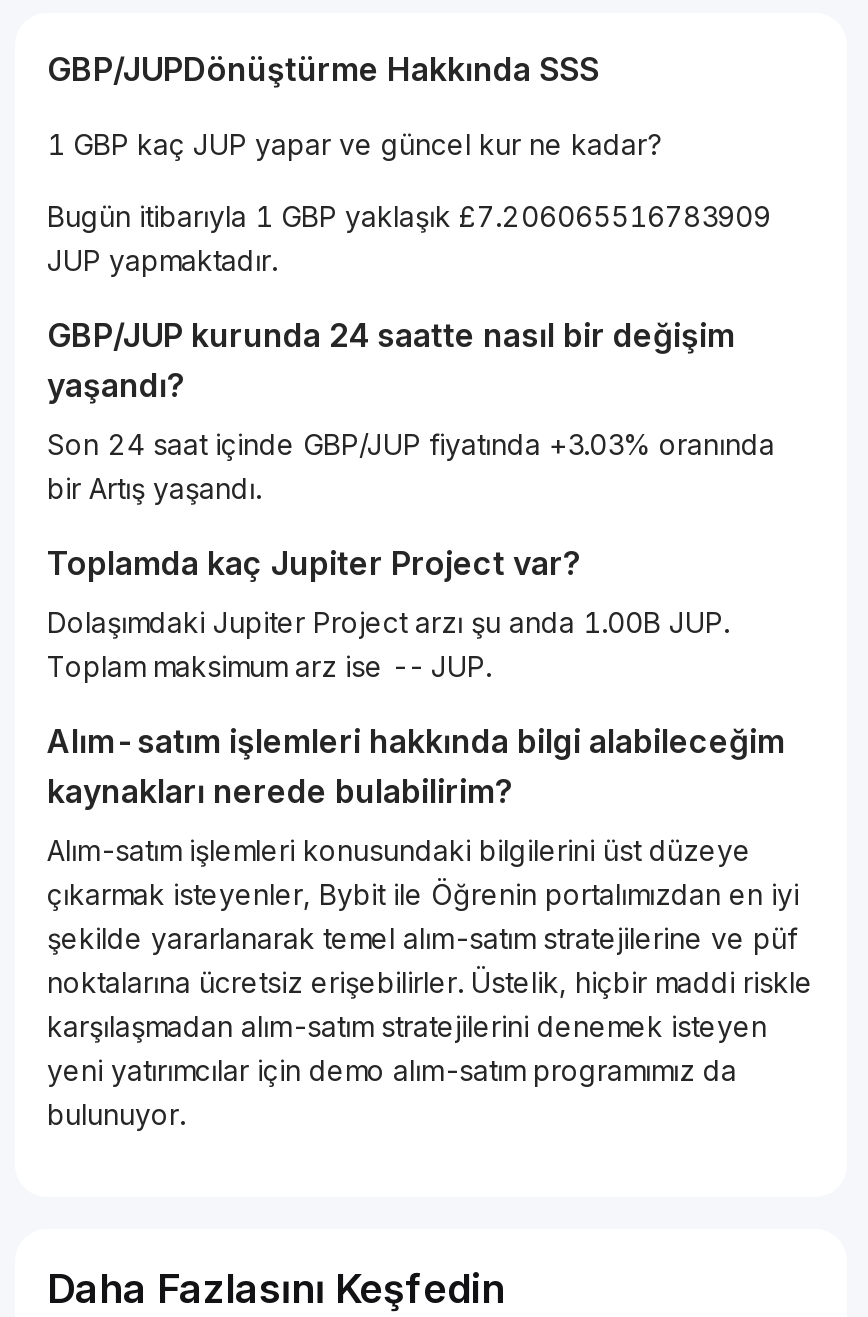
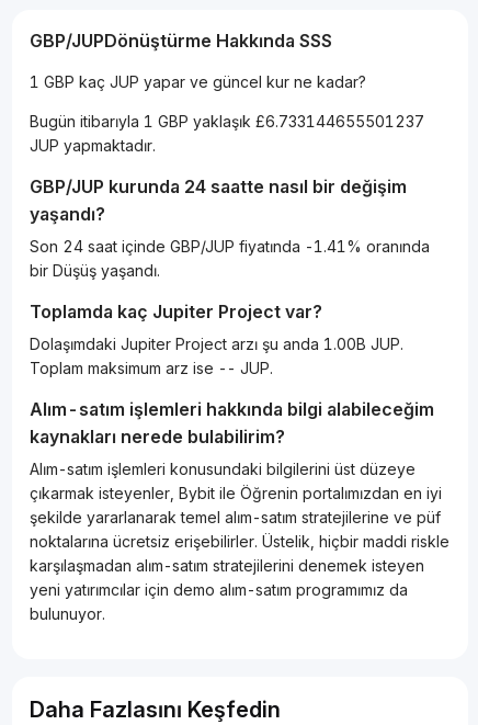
[47,199,771,233] Bugün itibarıyla 1 GBP yaklaşık £7.206065516783909 -> [30,112,424,131] Bugün itibarıyla 1 GBP yaklaşık £6.733144655501237
[47,427,775,461] Son 24 saat içinde GBP/JUP fiyatında +3.03% oranında -> [30,237,430,256] Son 24 saat içinde GBP/JUP fiyatında -1.41% oranında
[47,471,261,505] bir Artış yaşandı. -> [30,261,160,280] bir Düşüş yaşandı.

